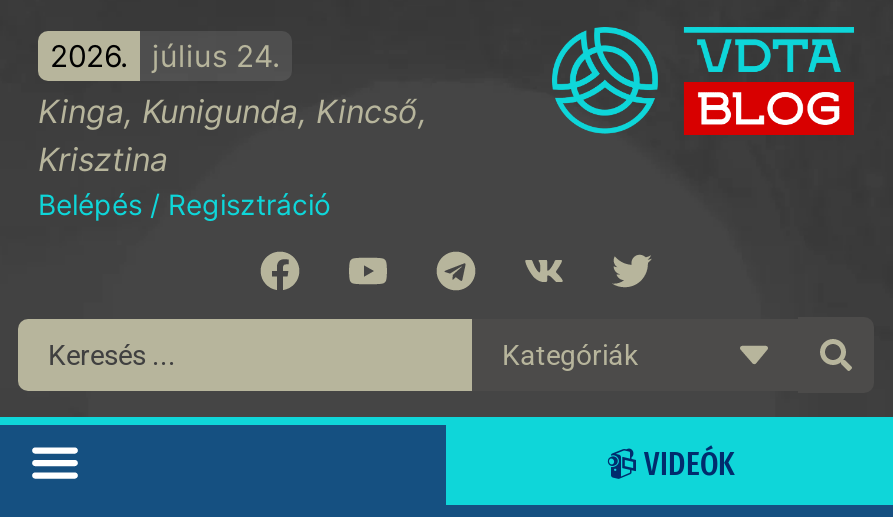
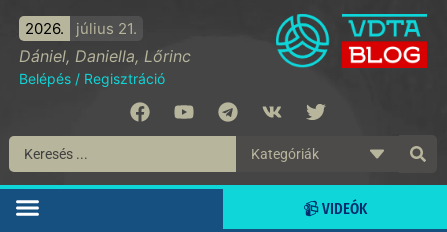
[38,37,426,179] július 24. | Kinga, Kunigunda, Kincső, | Krisztina -> [19,19,191,66] július 21. | Dániel, Daniella, Lőrinc

